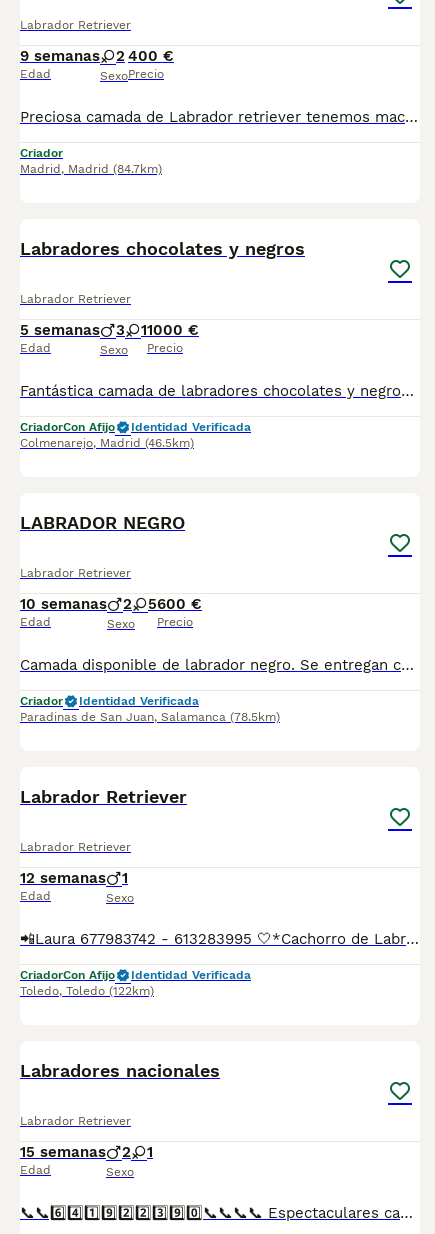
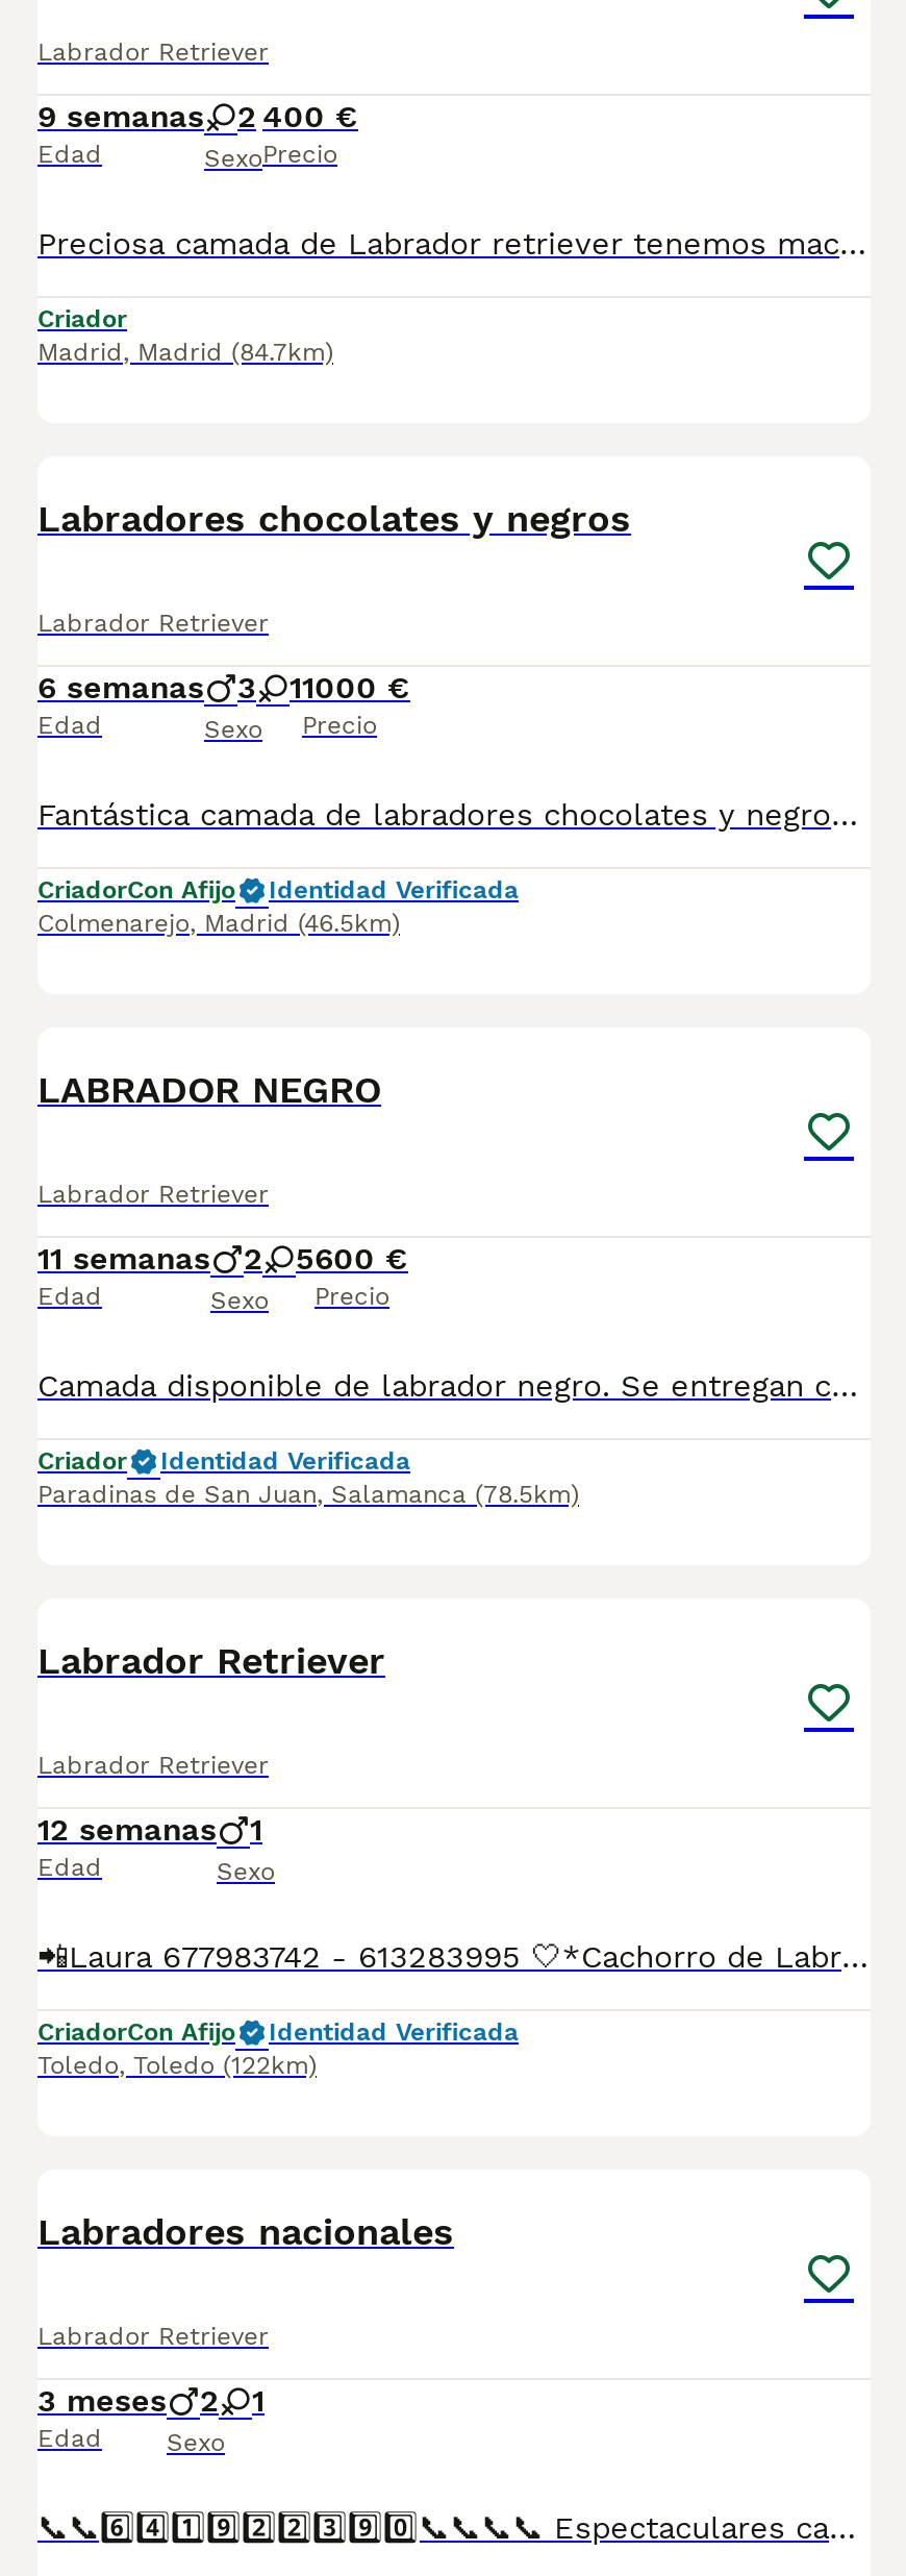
[20,321,100,339] 5 semanas -> [37,669,204,707] 6 semanas
[20,595,202,613] 10 semanas 2 5 600 € -> [37,1240,408,1278] 11 semanas 2 5 600 €
[20,1143,153,1161] 15 semanas 2 1 -> [37,2382,265,2420] 3 meses 2 1

